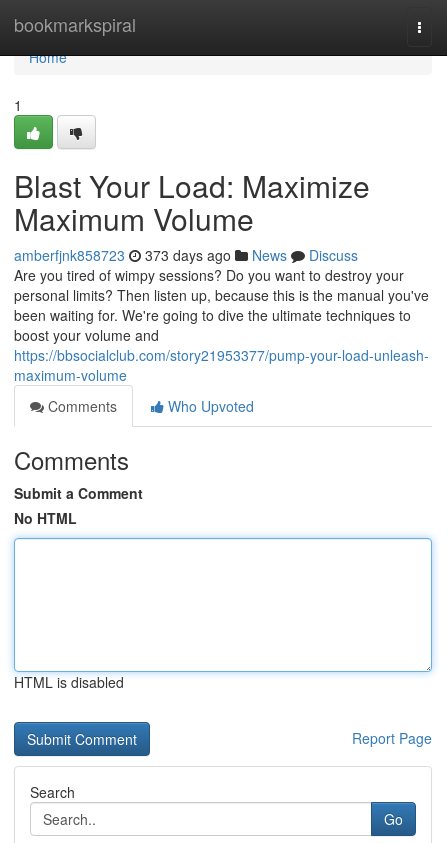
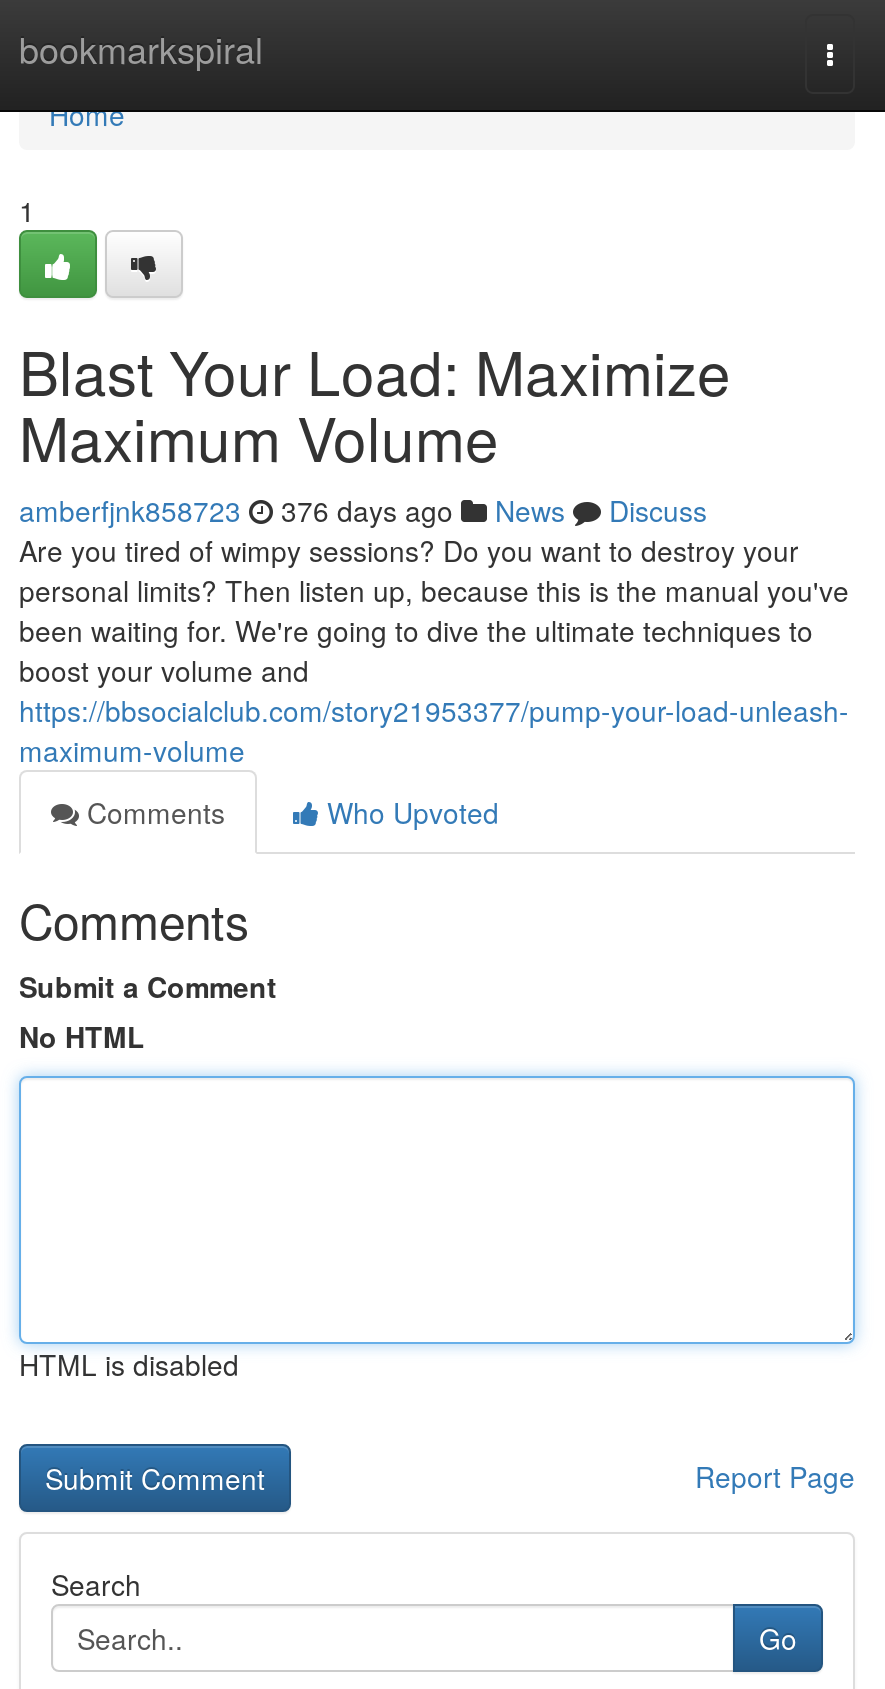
[14,245,358,265] amberfjnk858723 373 days ago News Discuss -> [19,490,707,530] amberfjnk858723 376 days ago News Discuss

